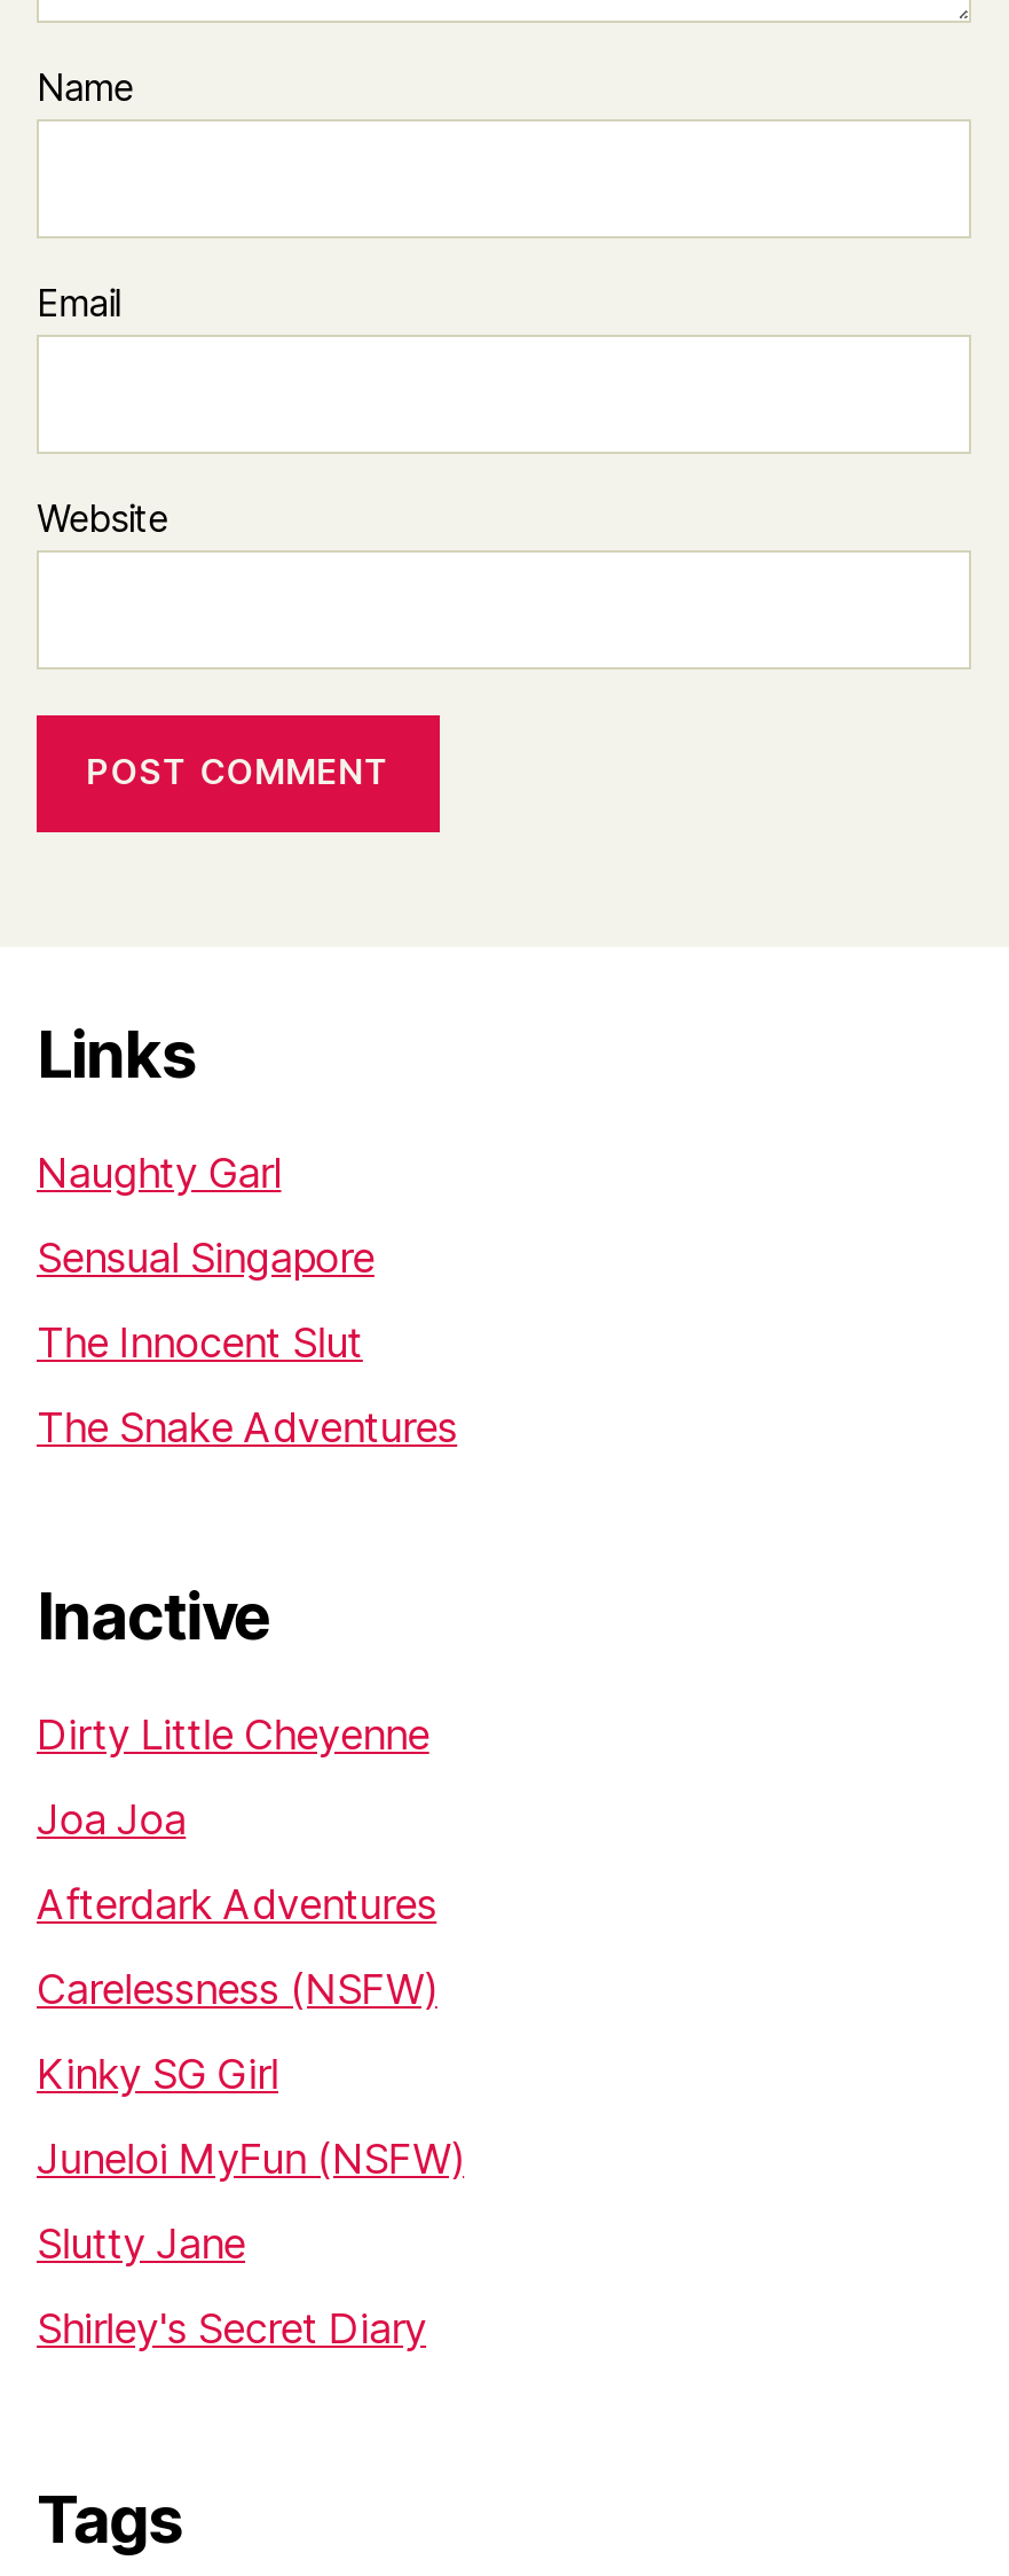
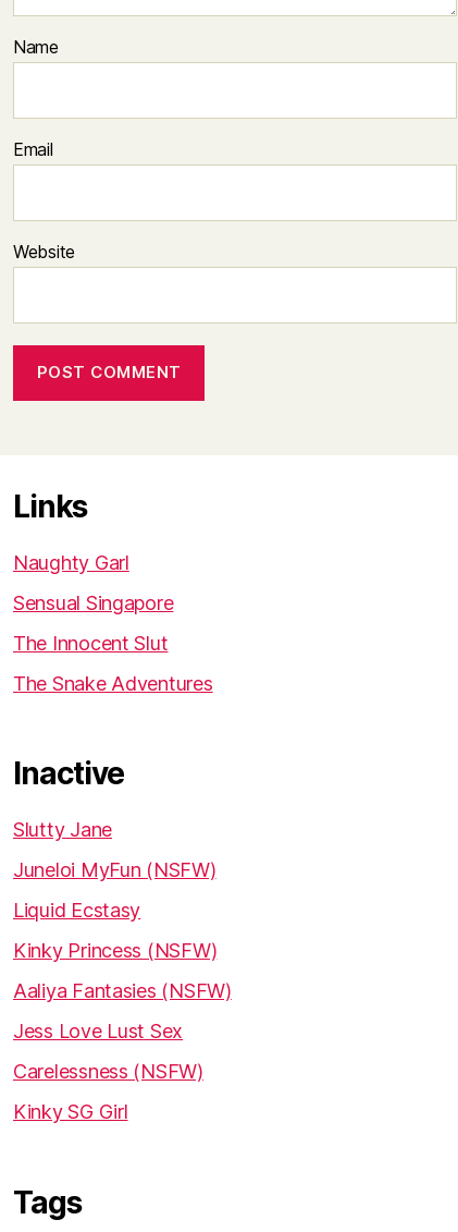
[37,1710,437,1928] Dirty Little Cheyenne | Joa Joa | Afterdark Adventures -> [13,899,232,1042] Liquid Ecstasy | Kinky Princess (NSFW) | Aaliya Fantasies (NSFW) | Jess Love Lust Sex
moved [37,1965,437,2098] -> [13,1060,203,1123]: Carelessness (NSFW) | Kinky SG Girl
moved [37,2135,464,2268] -> [13,818,216,881]: Slutty Jane | Juneloi MyFun (NSFW)
[37,2304,426,2352] Shirley's Secret Diary -> none

